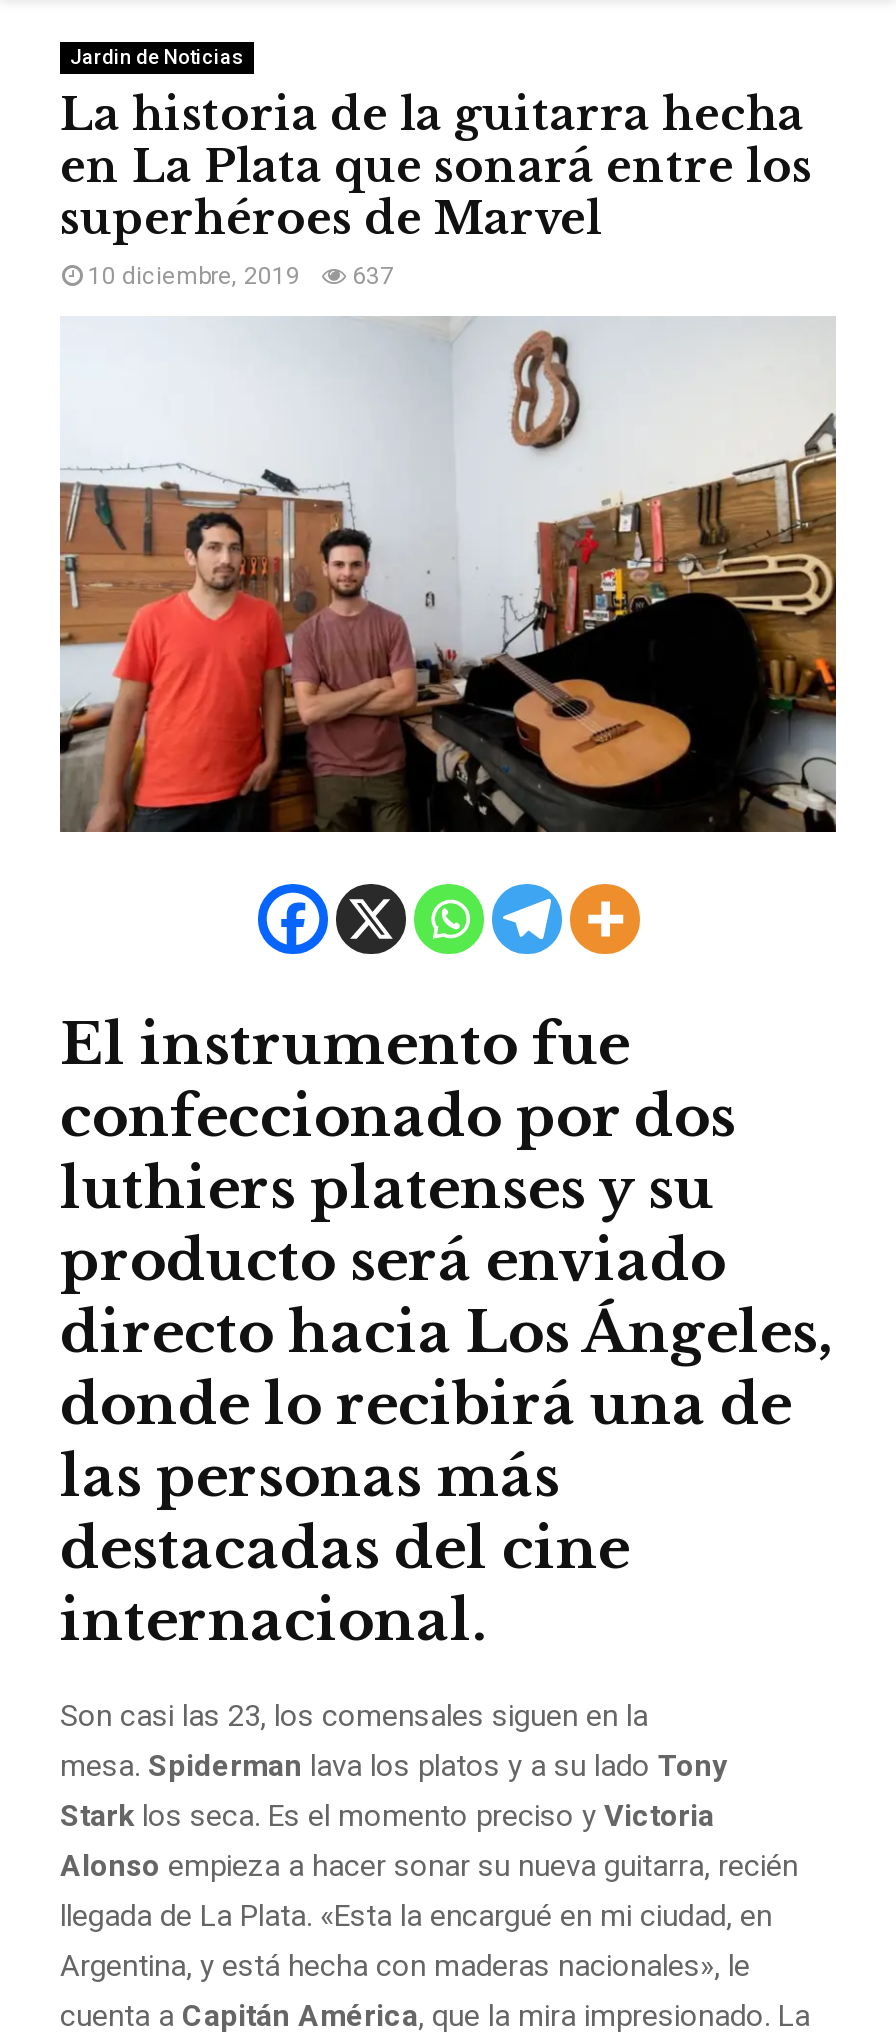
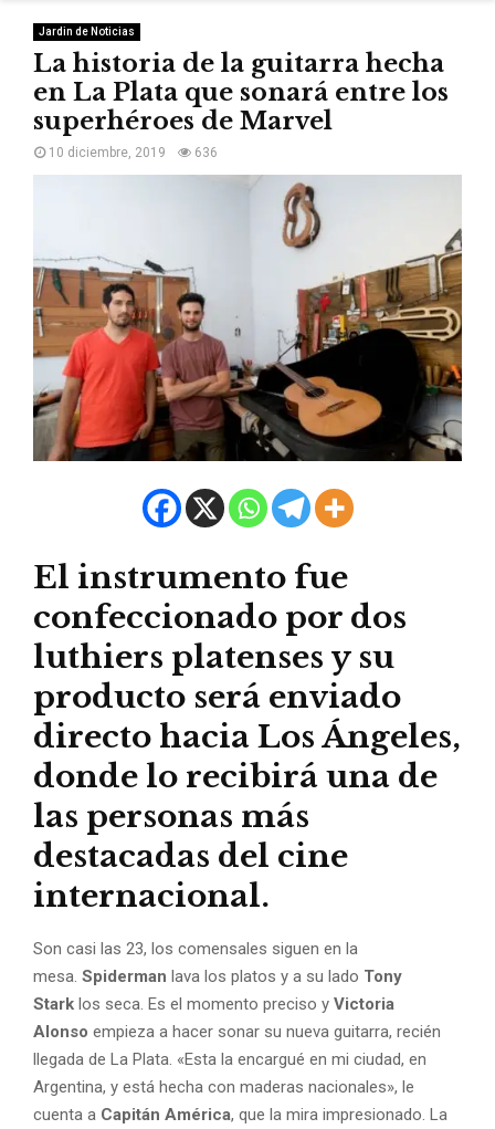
[88,262,394,290] 10 diciembre, 2019 637 -> [49,145,218,160] 10 diciembre, 2019 636

